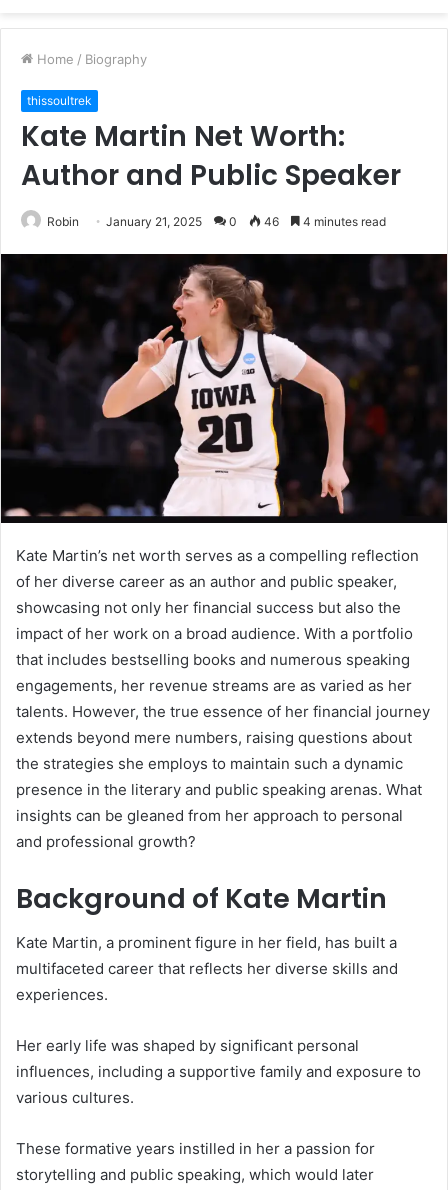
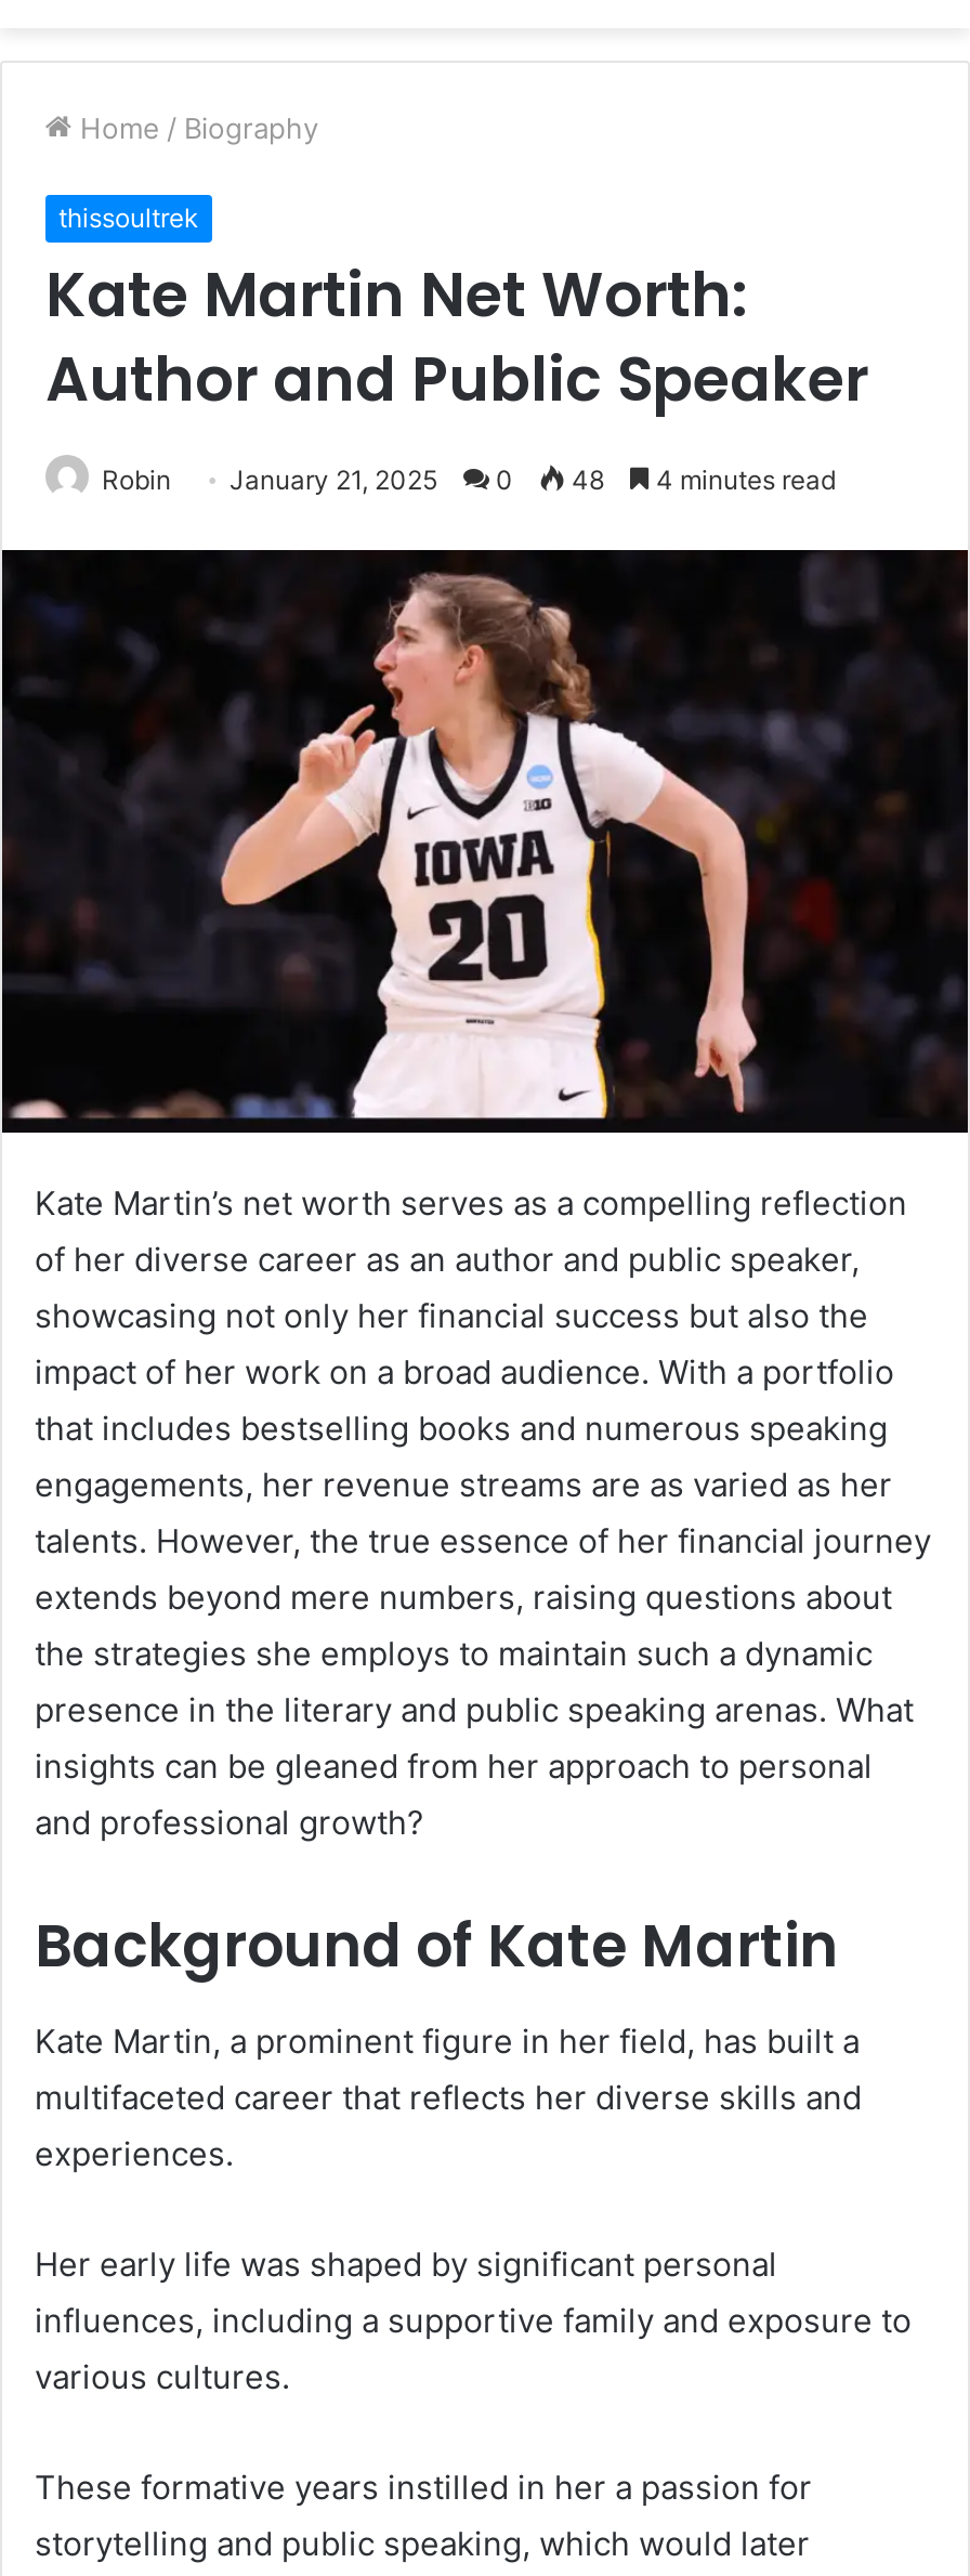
[47,214,386,229] Robin January 21, 2025 0 46 4 minutes read -> [102,464,836,496] Robin January 21, 2025 0 48 4 minutes read

